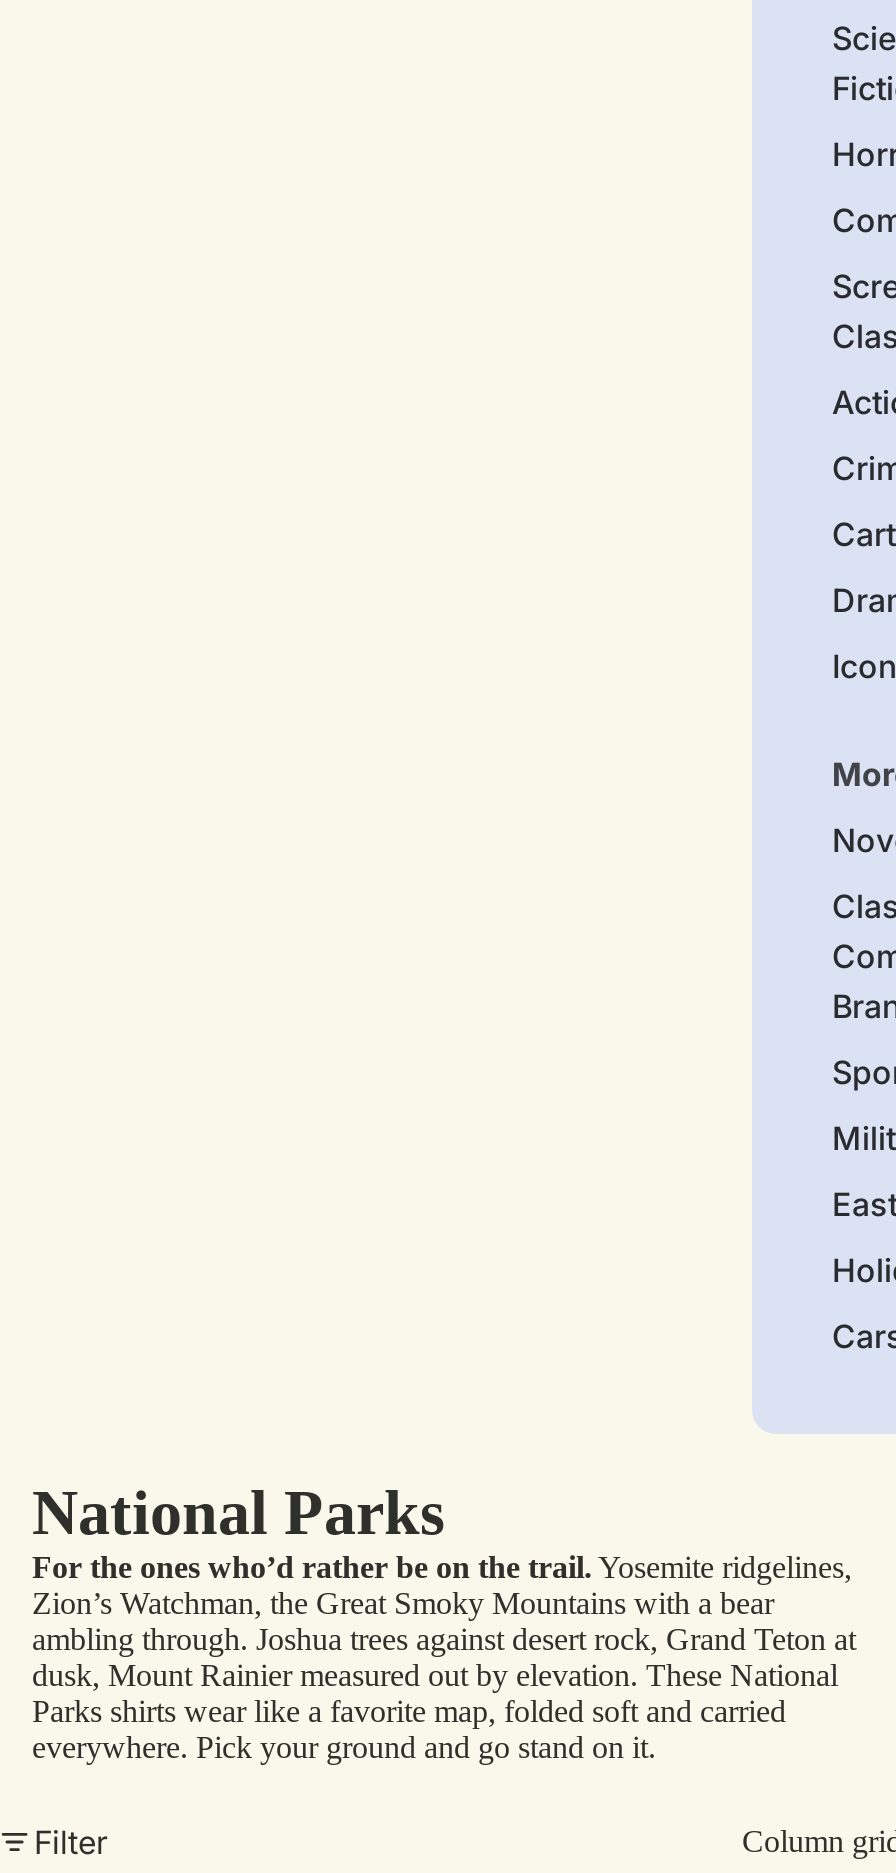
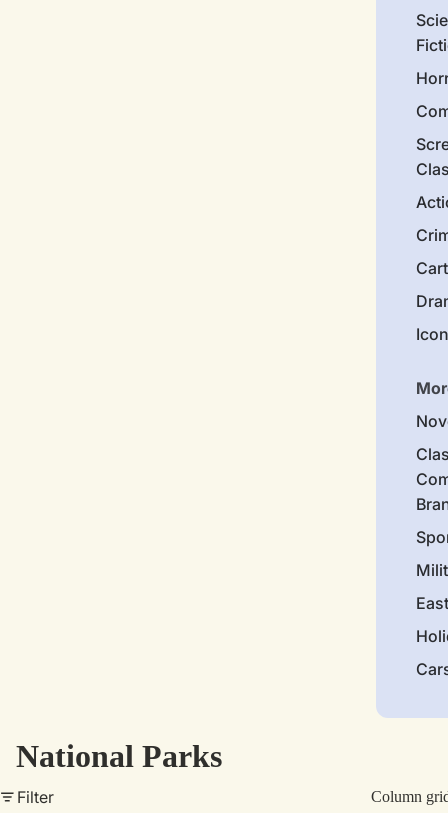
[32,1550,856,1764] For the ones who’d rather be on the trail. Yosemite ridgelines, | Zion’s Watchman, the Great Smoky Mountains with a bear | ambling through. Joshua trees against desert rock, Grand Teton at | dusk, Mount Rainier measured out by elevation. These National | Parks shirts wear like a favorite map, folded soft and carried | everywhere. Pick your ground and go stand on it. -> none

